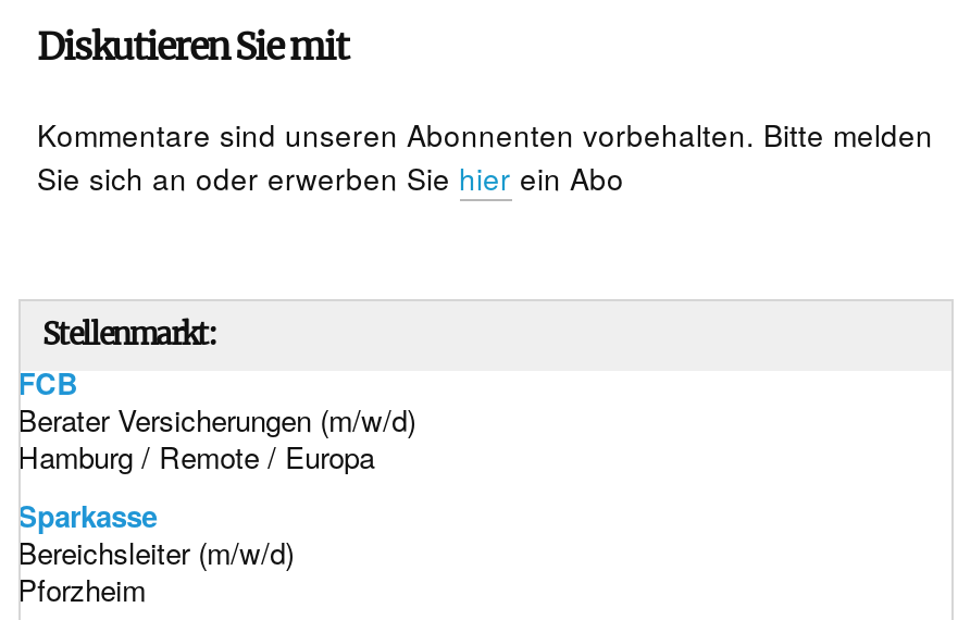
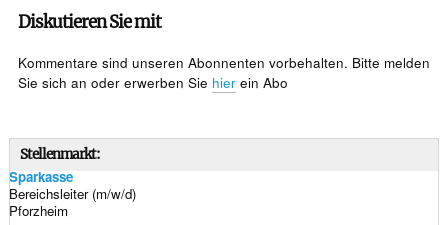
[18,363,416,478] FCB | Berater Versicherungen (m/w/d) | Hamburg / Remote / Europa -> none

